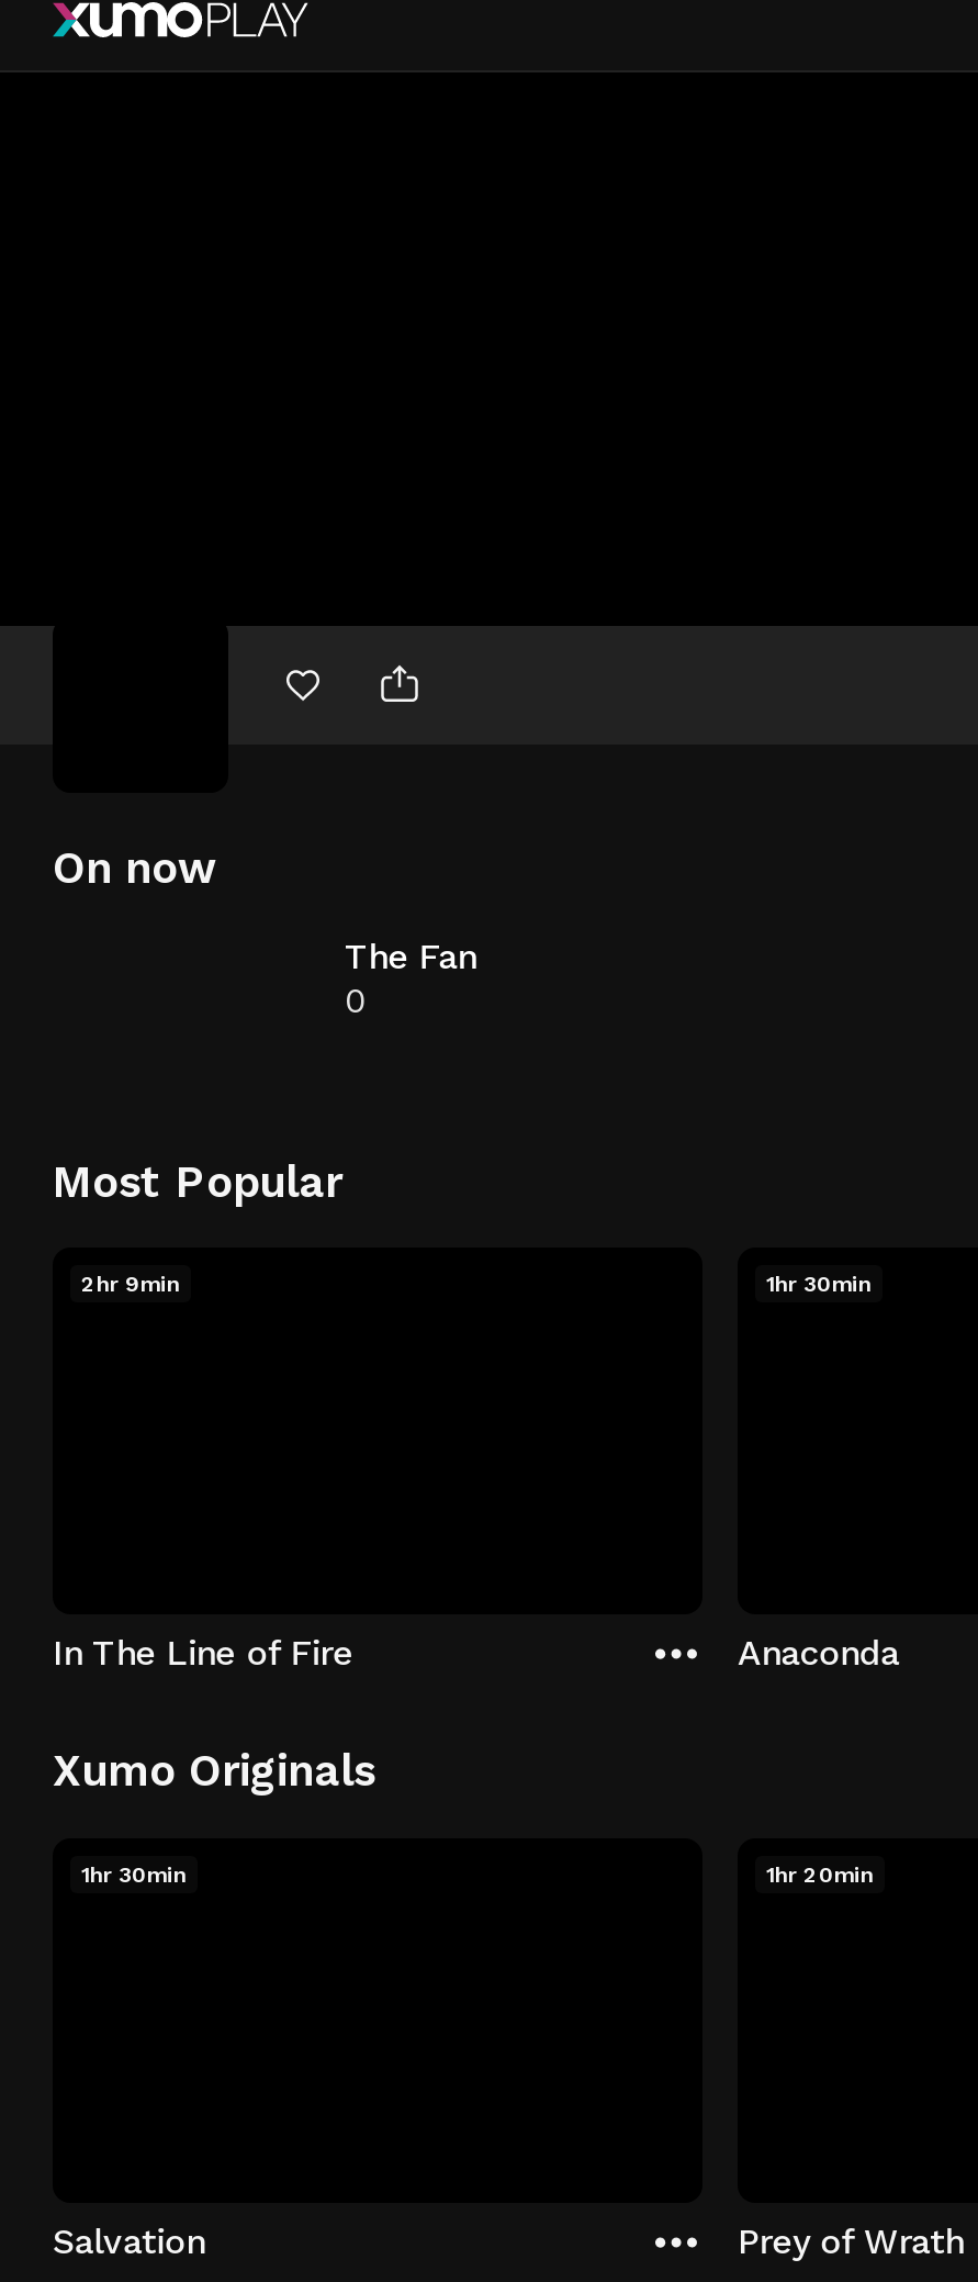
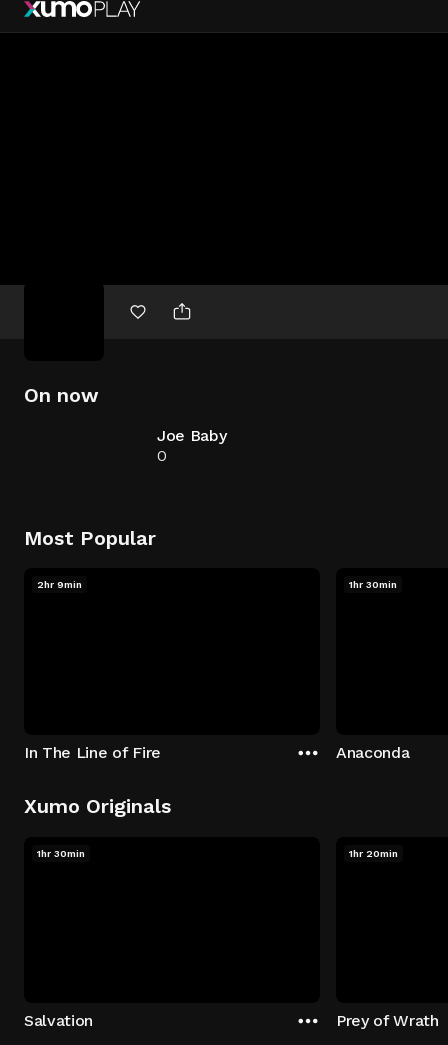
[345,936,476,977] The Fan -> [157,426,226,445] Joe Baby

